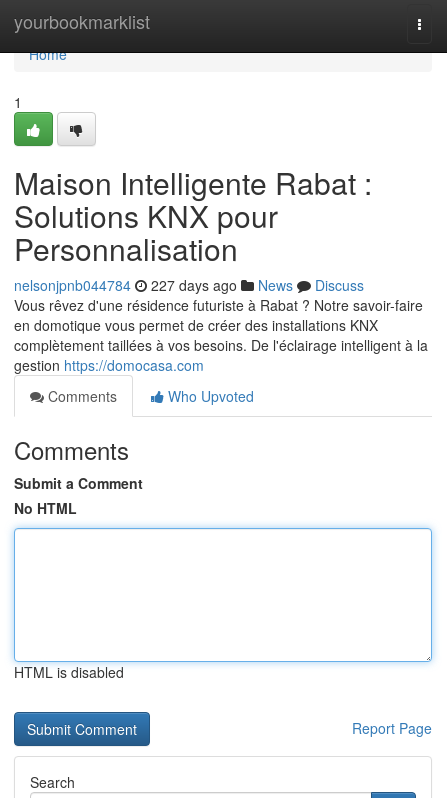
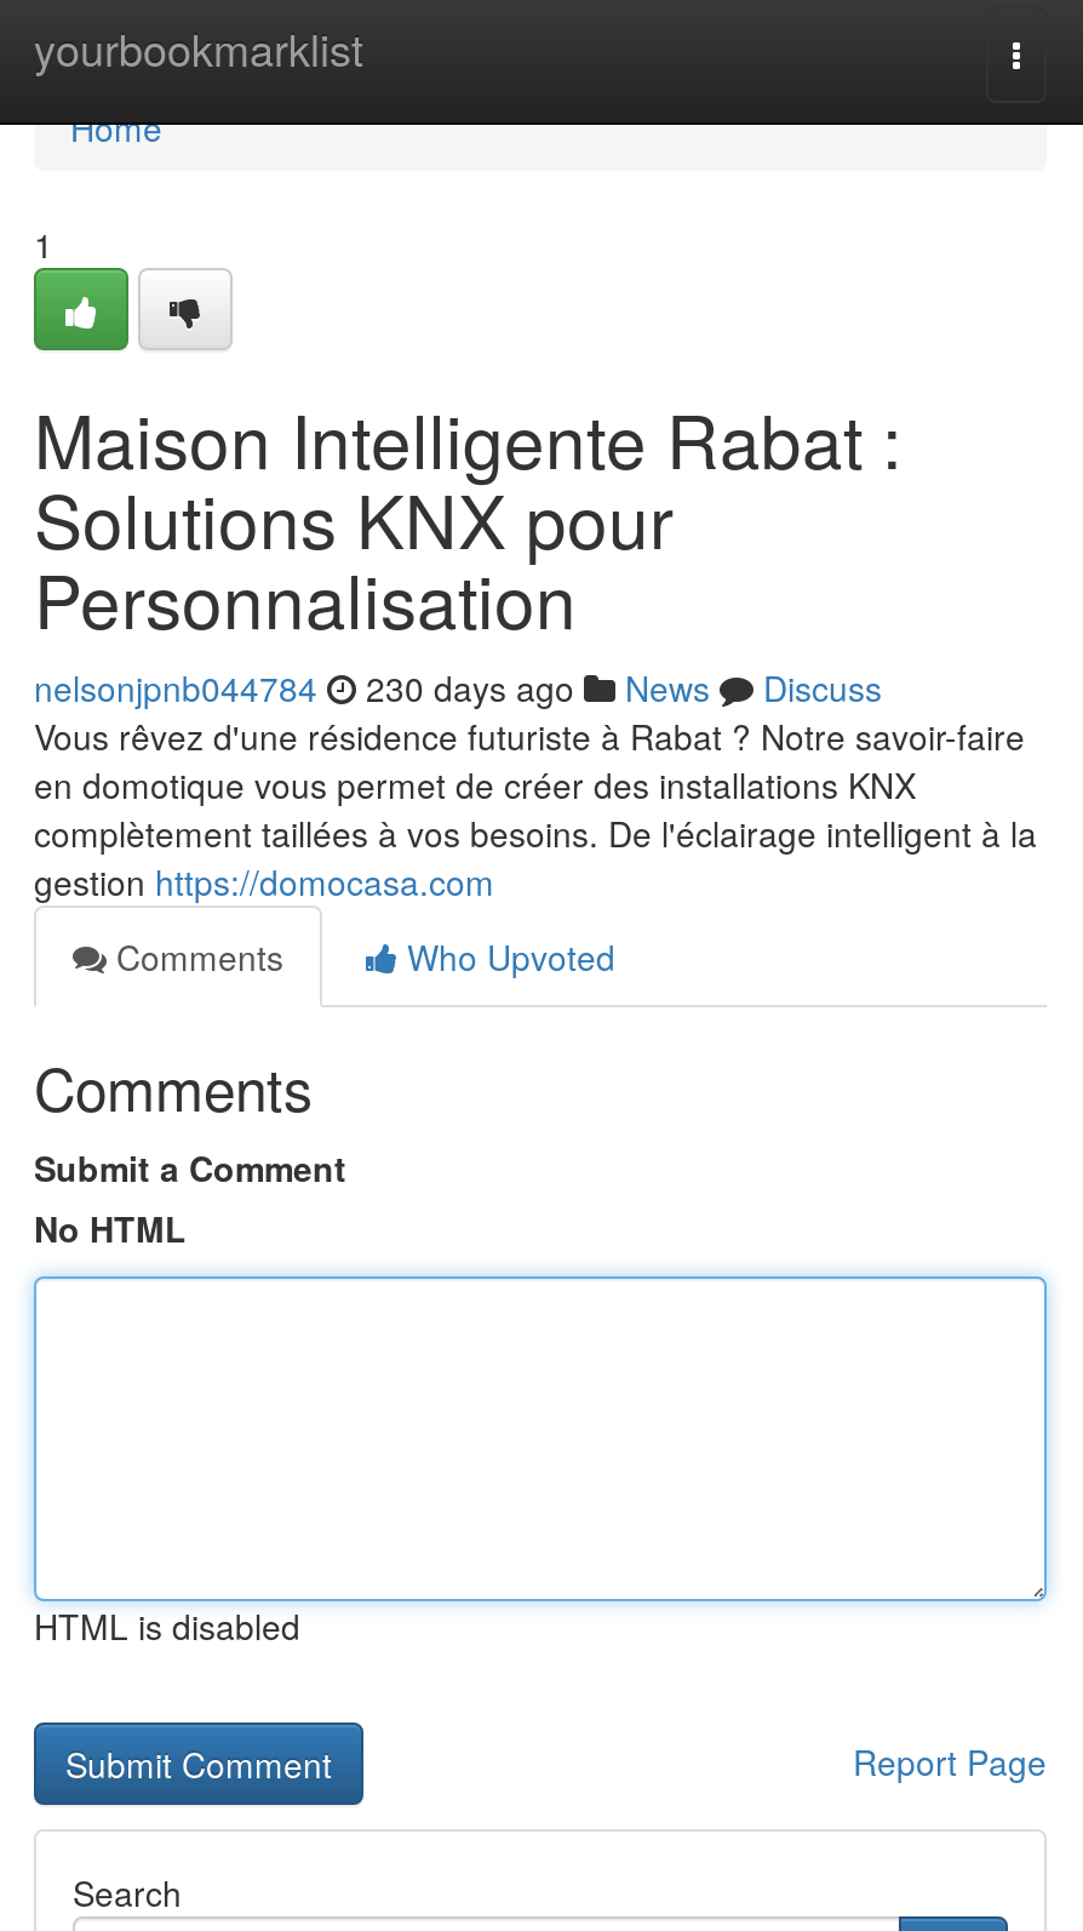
[14,275,364,295] nelsonjpnb044784 227 days ago News Discuss -> [34,663,882,712] nelsonjpnb044784 230 days ago News Discuss

